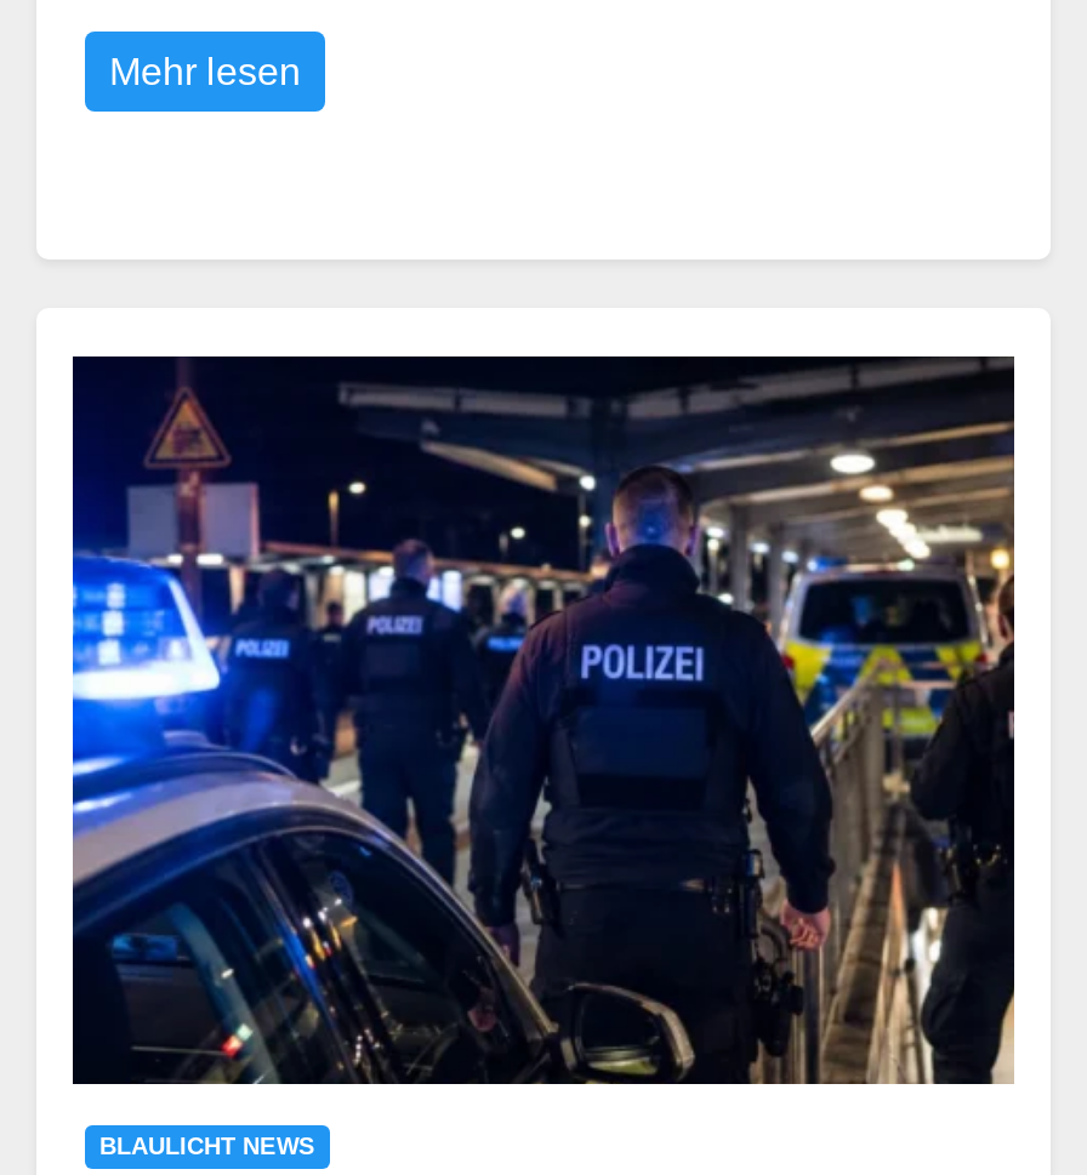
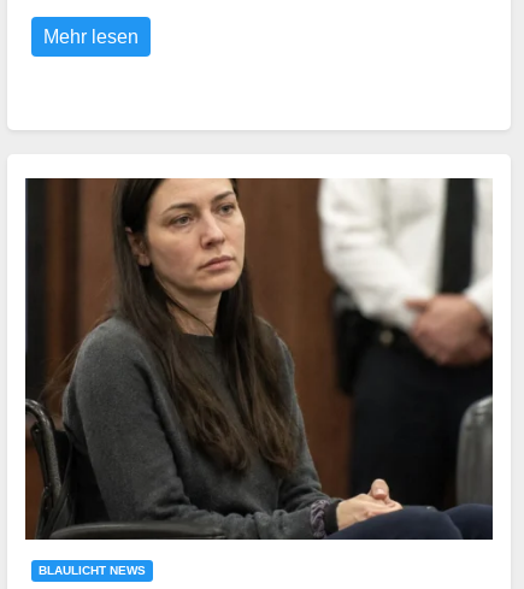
[70,354,1017,1086] [image] -> [24,177,494,541] [image]

